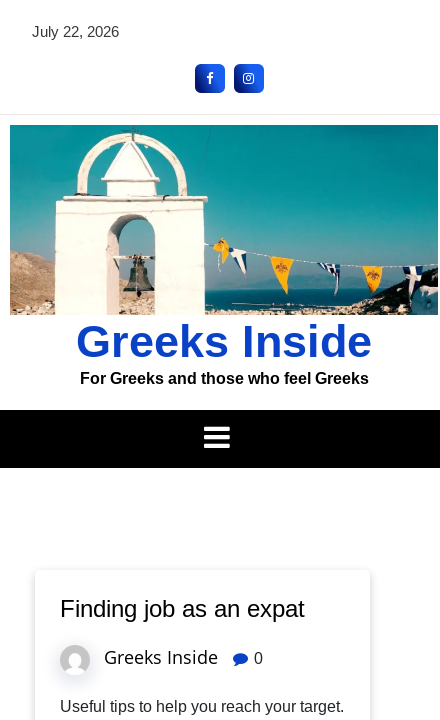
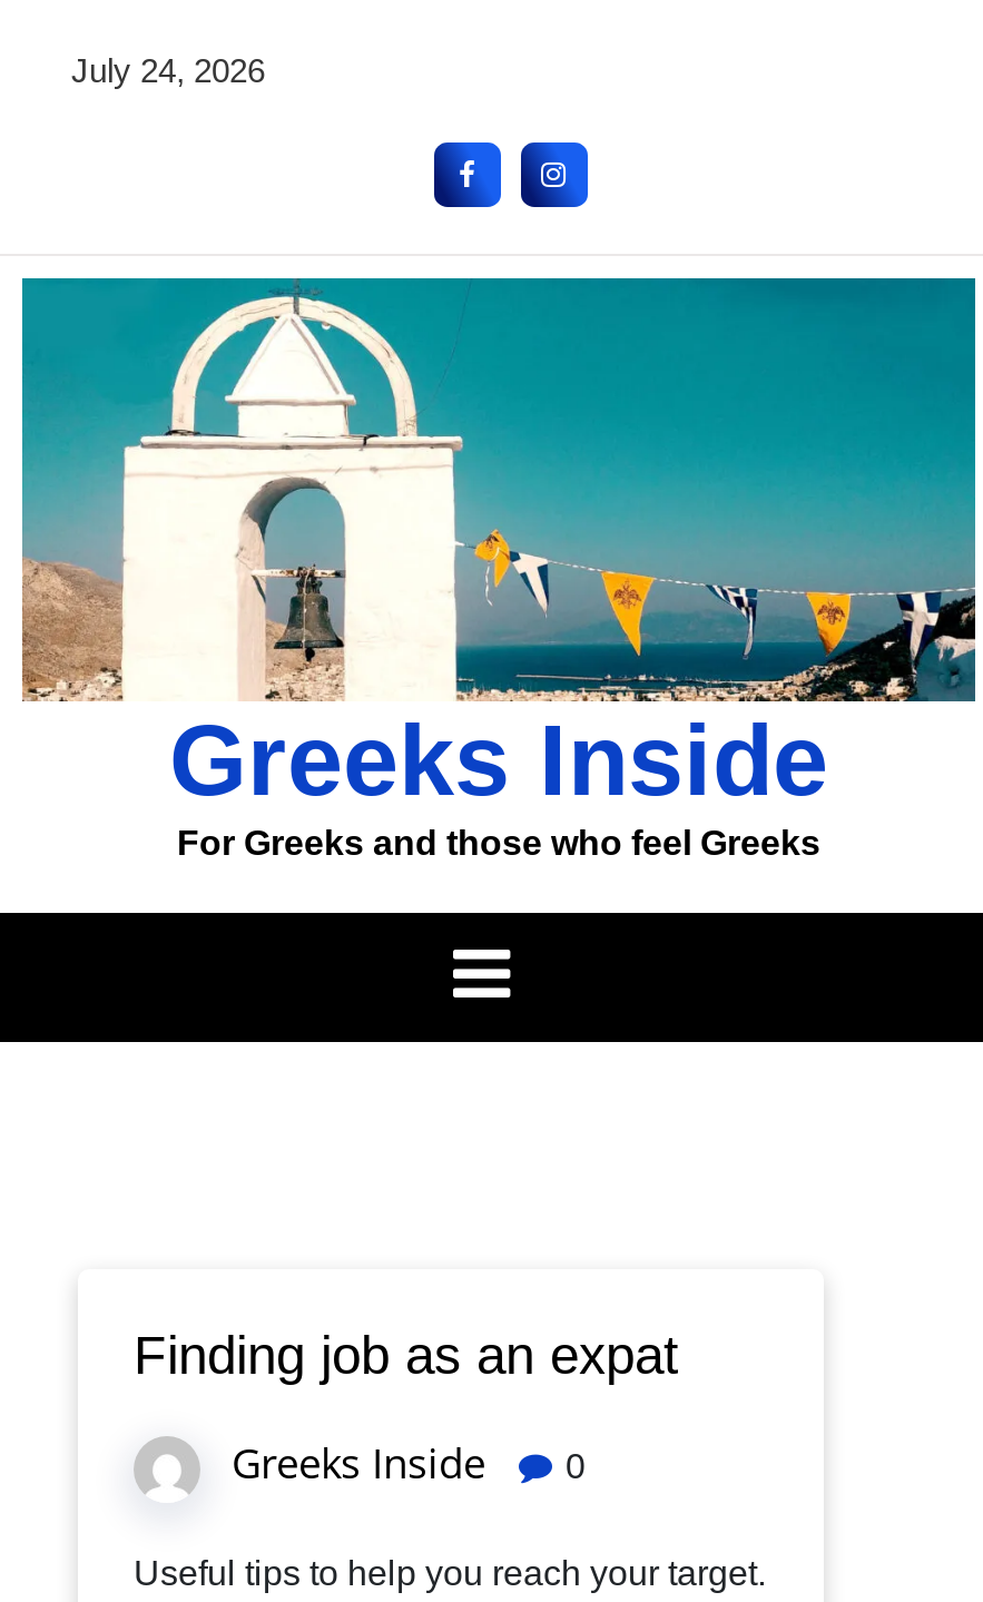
[32,23,119,40] July 22, 2026 -> [71,51,265,89] July 24, 2026

